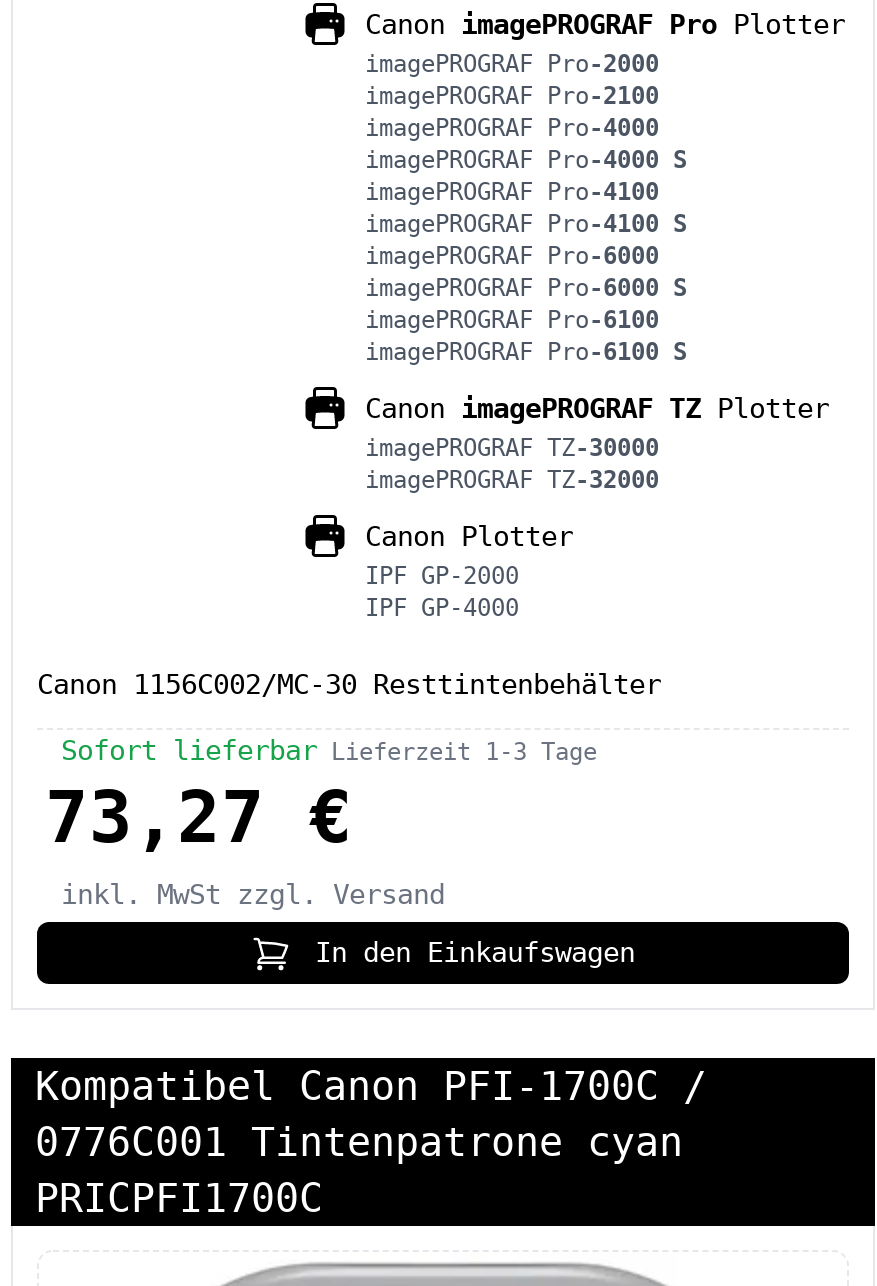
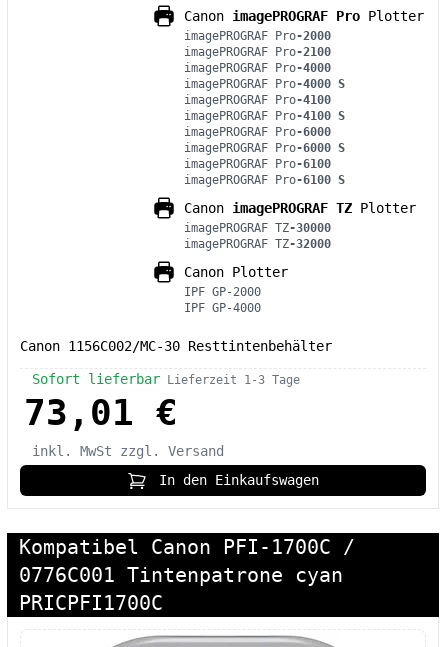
[45,777,353,859] 73,27 € -> [24,392,178,433] 73,01 €

